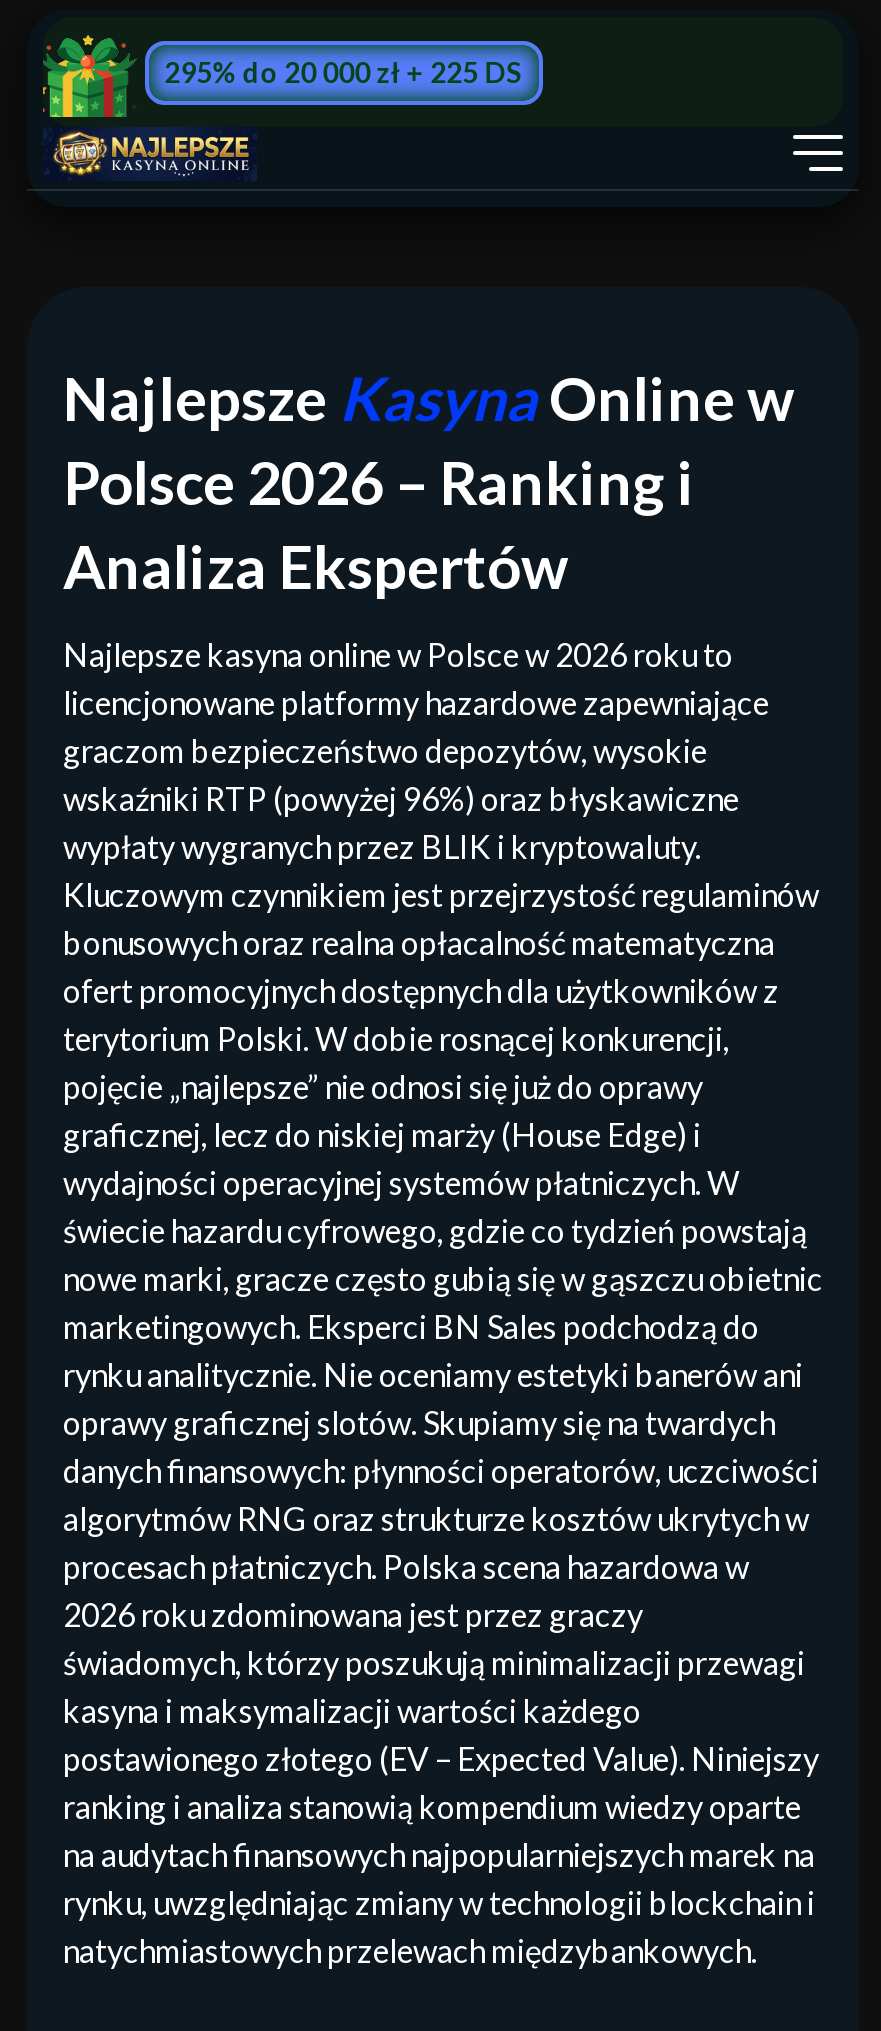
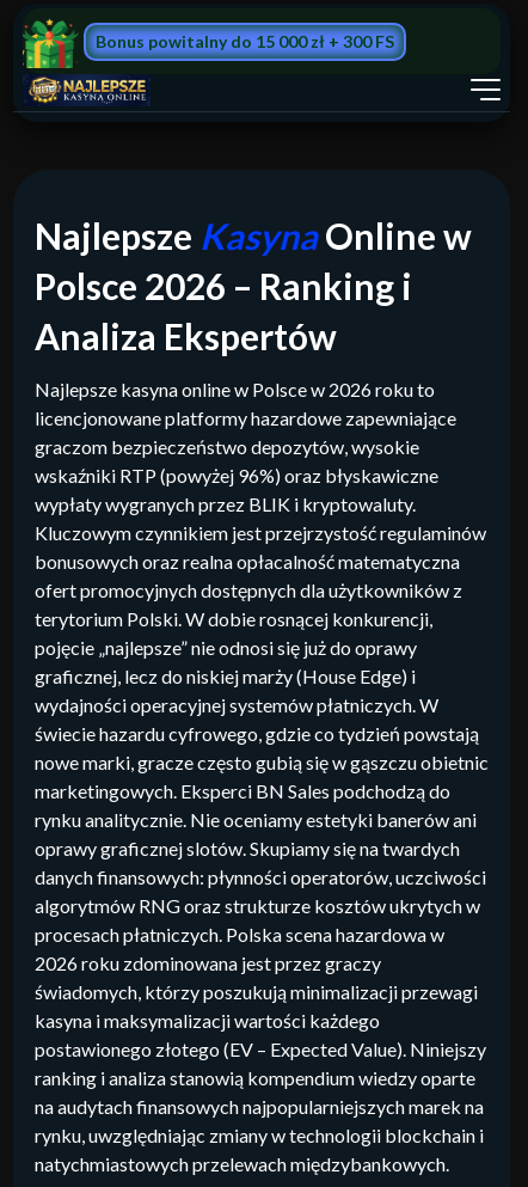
[165,54,523,88] 295% do 20 000 zł + 225 DS -> [95,30,394,51] Bonus powitalny do 15 000 zł + 300 FS

